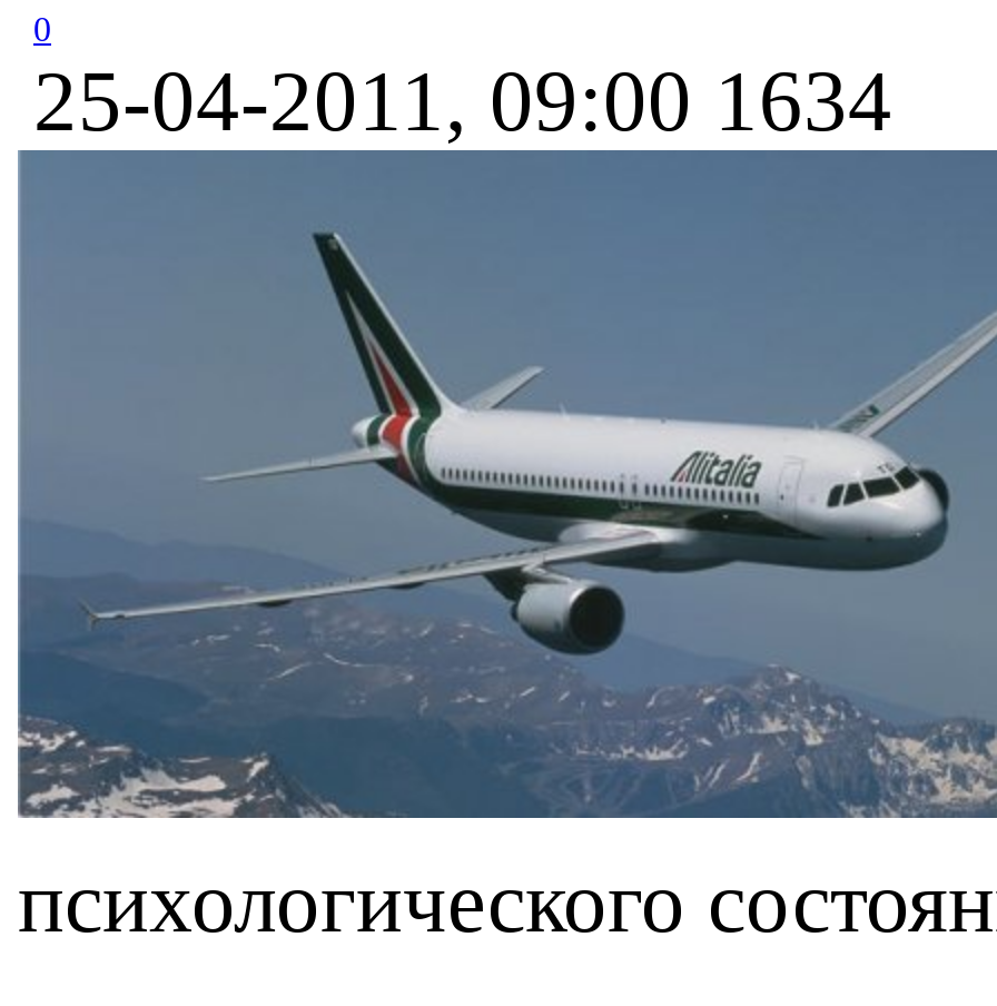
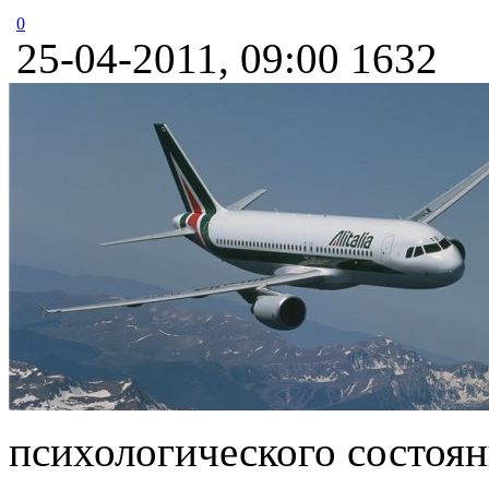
[33,52,892,148] 25-04-2011, 09:00 1634 -> [16,35,438,82] 25-04-2011, 09:00 1632

